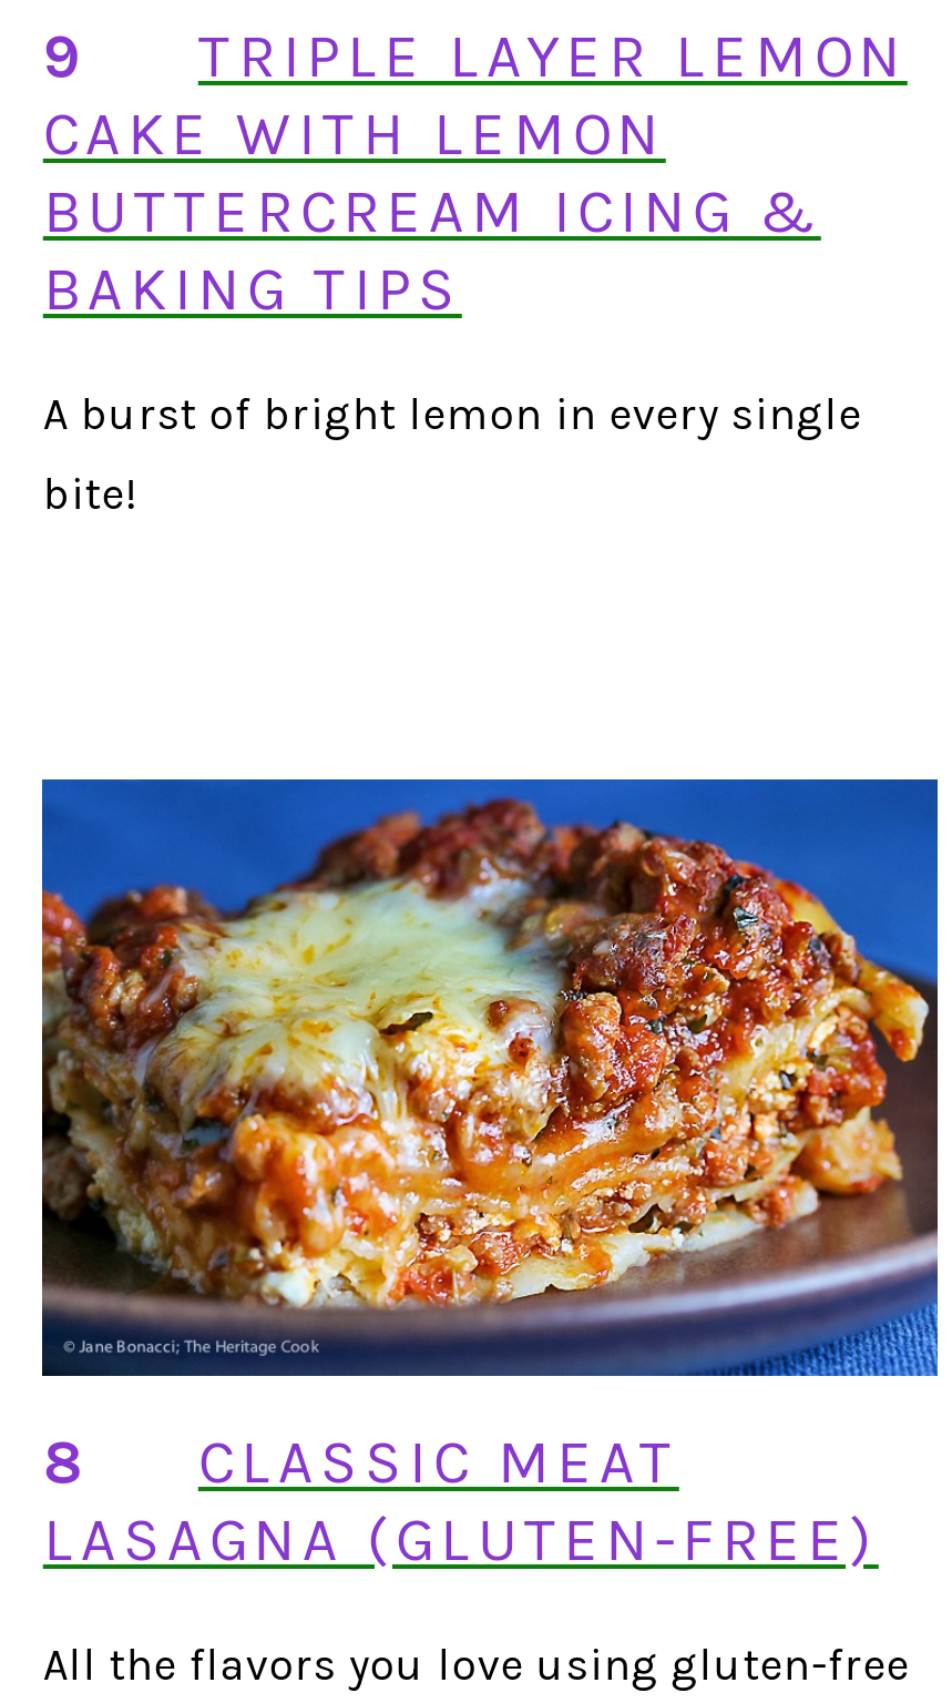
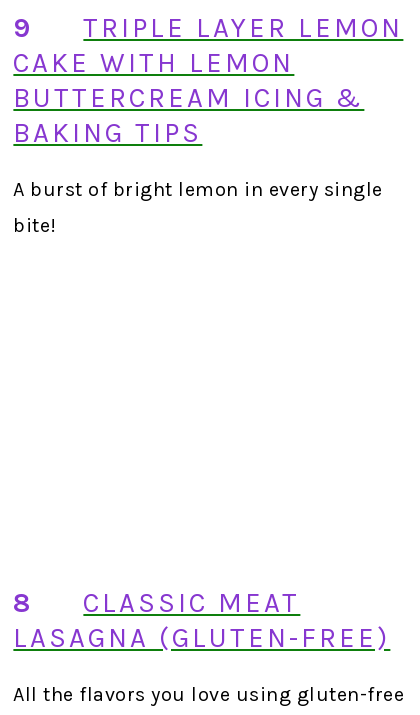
[40,777,940,1378] [image] -> none

